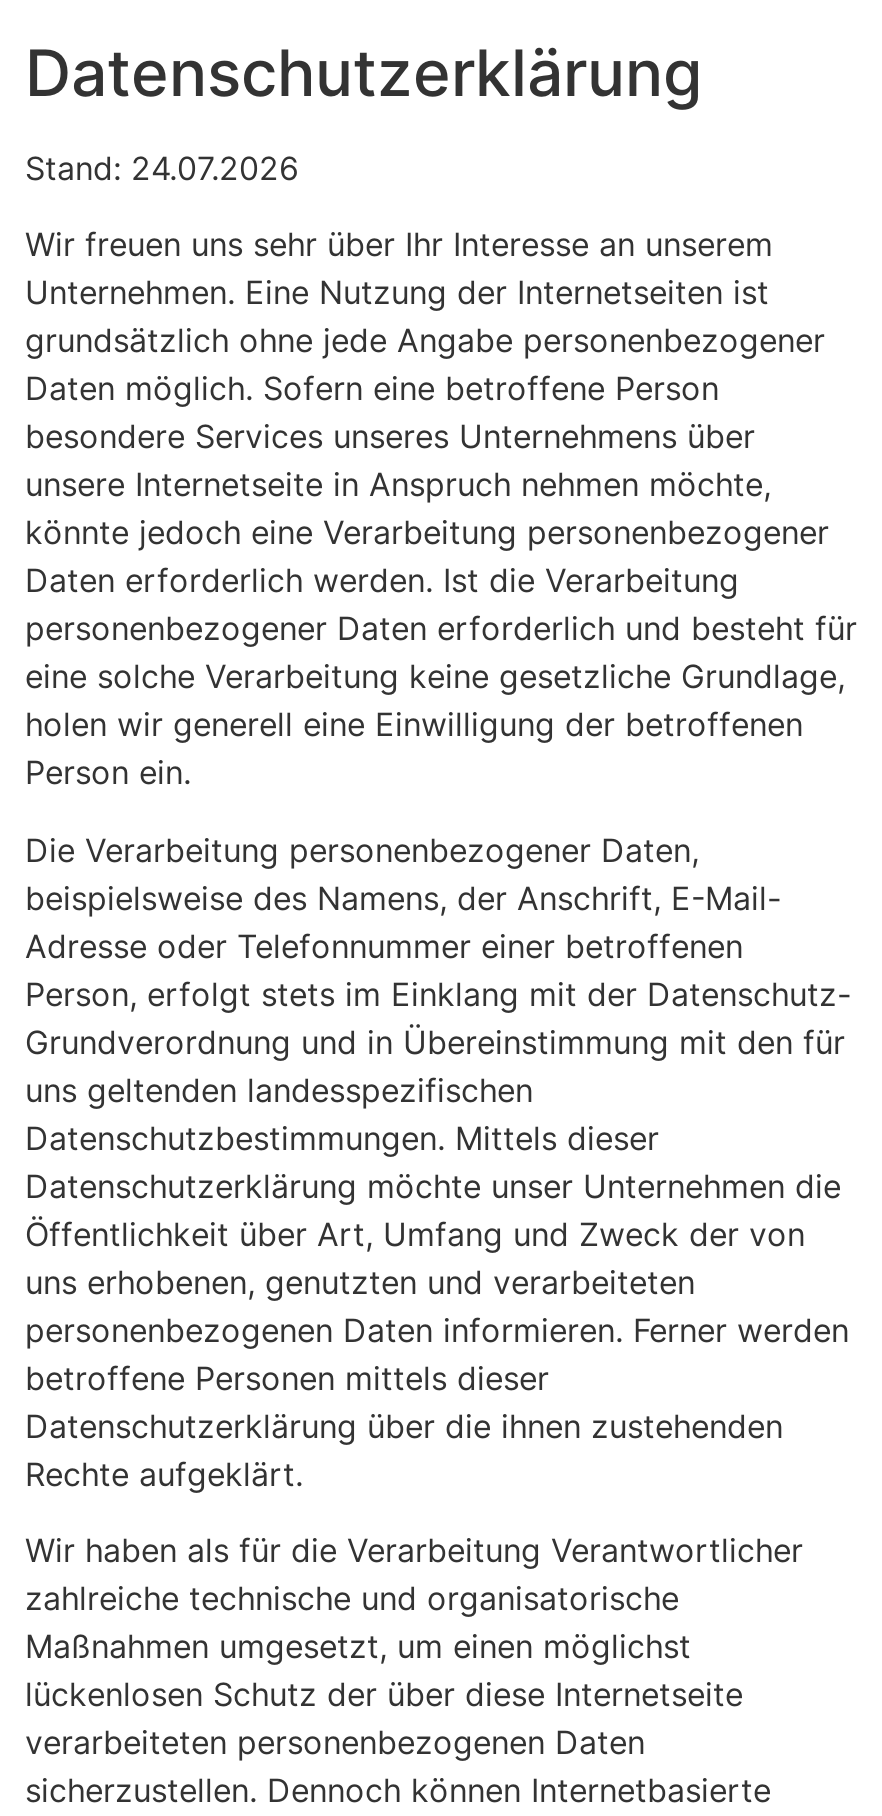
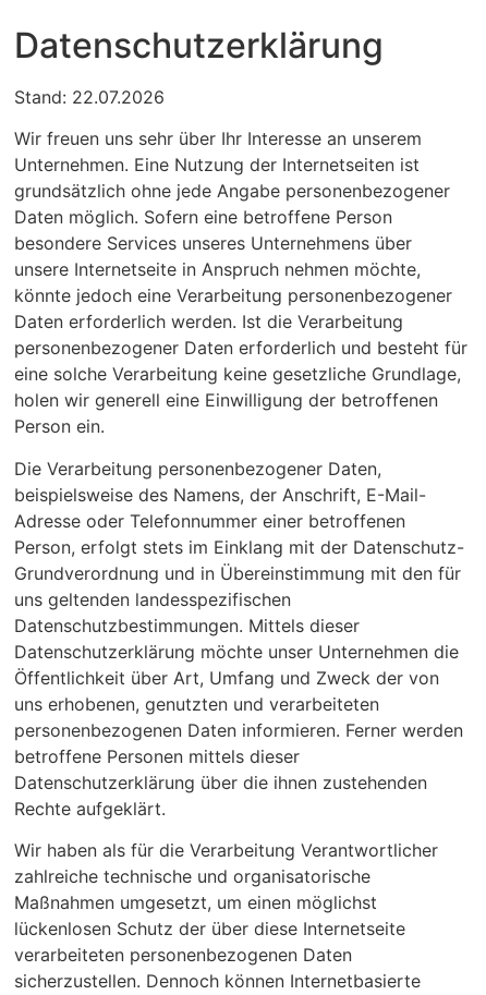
[25,148,299,188] Stand: 24.07.2026 -> [14,86,165,108] Stand: 22.07.2026

